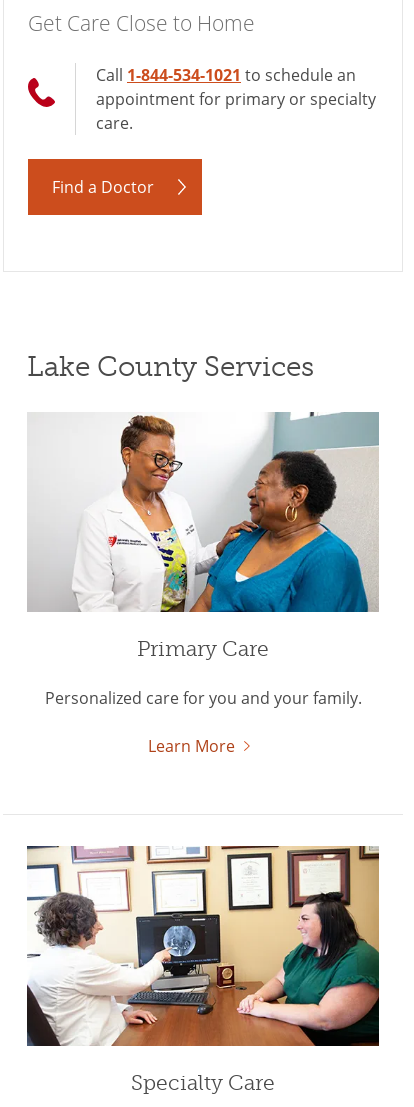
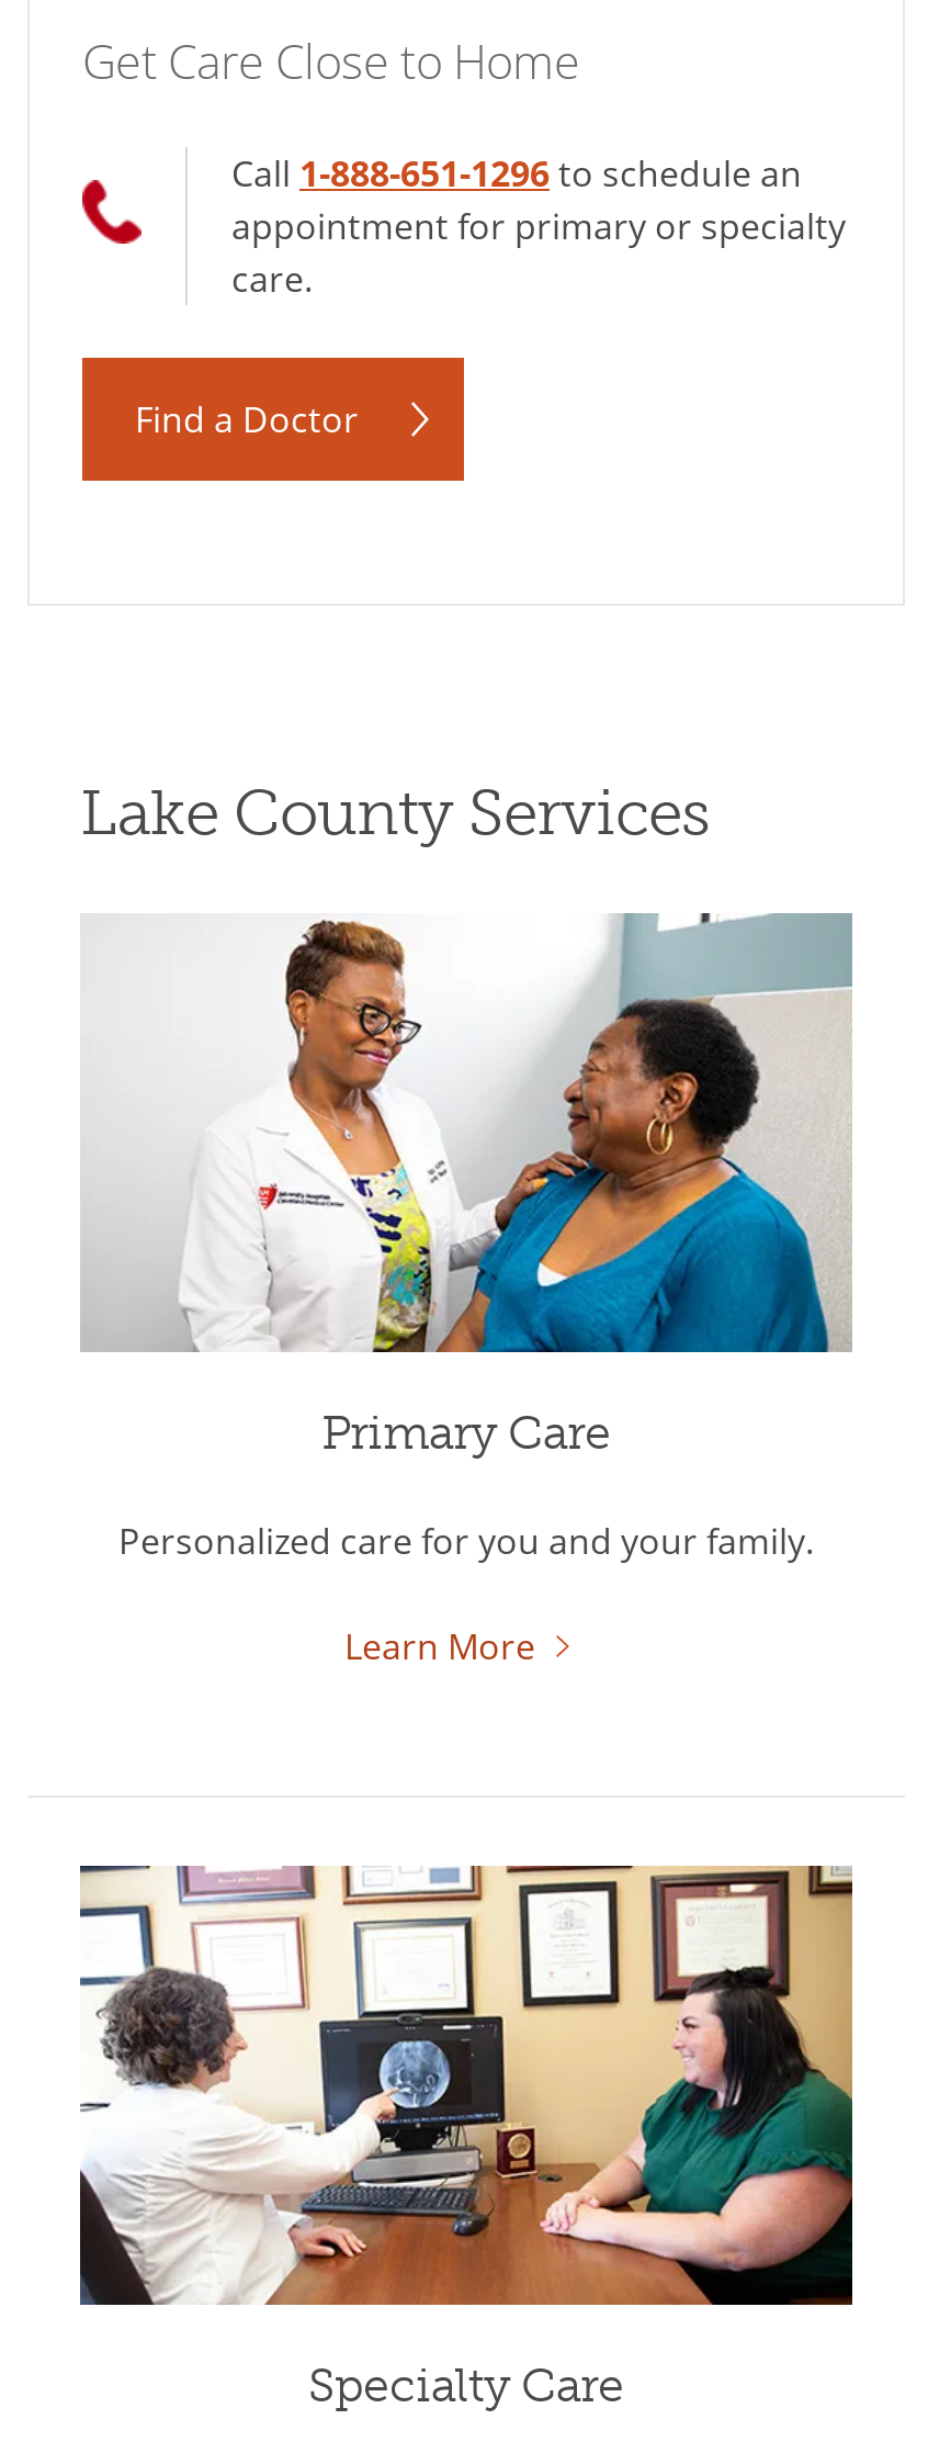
[96,64,356,86] Call 1-844-534-1021 to schedule an -> [231,149,802,198] Call 1-888-651-1296 to schedule an

